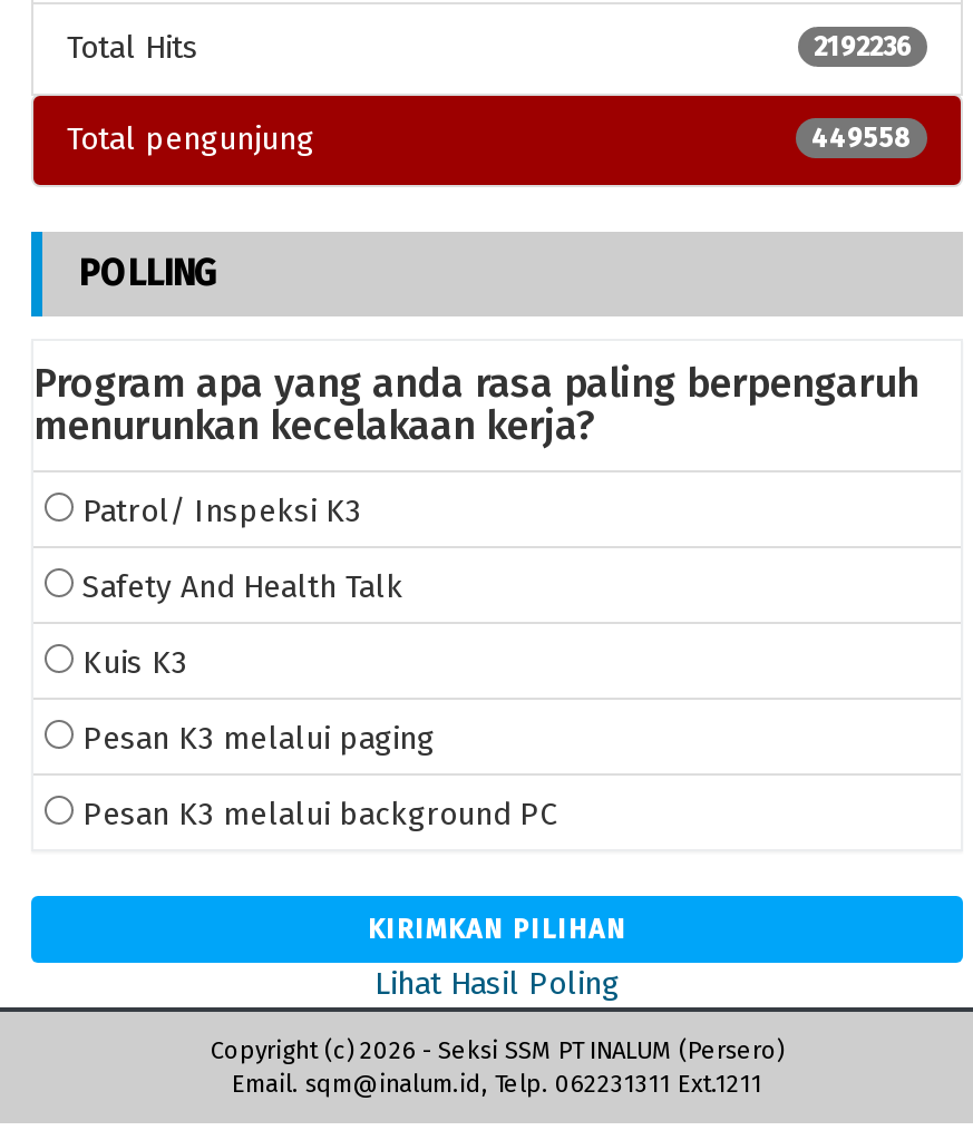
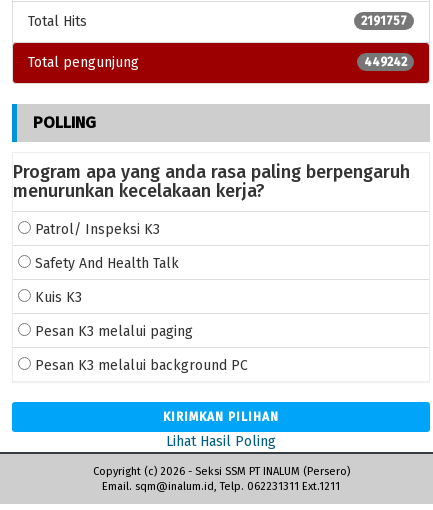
[814,31,912,62] 2192236 -> [361,14,407,28] 2191757
[811,122,912,153] 449558 -> [364,55,407,69] 449242

